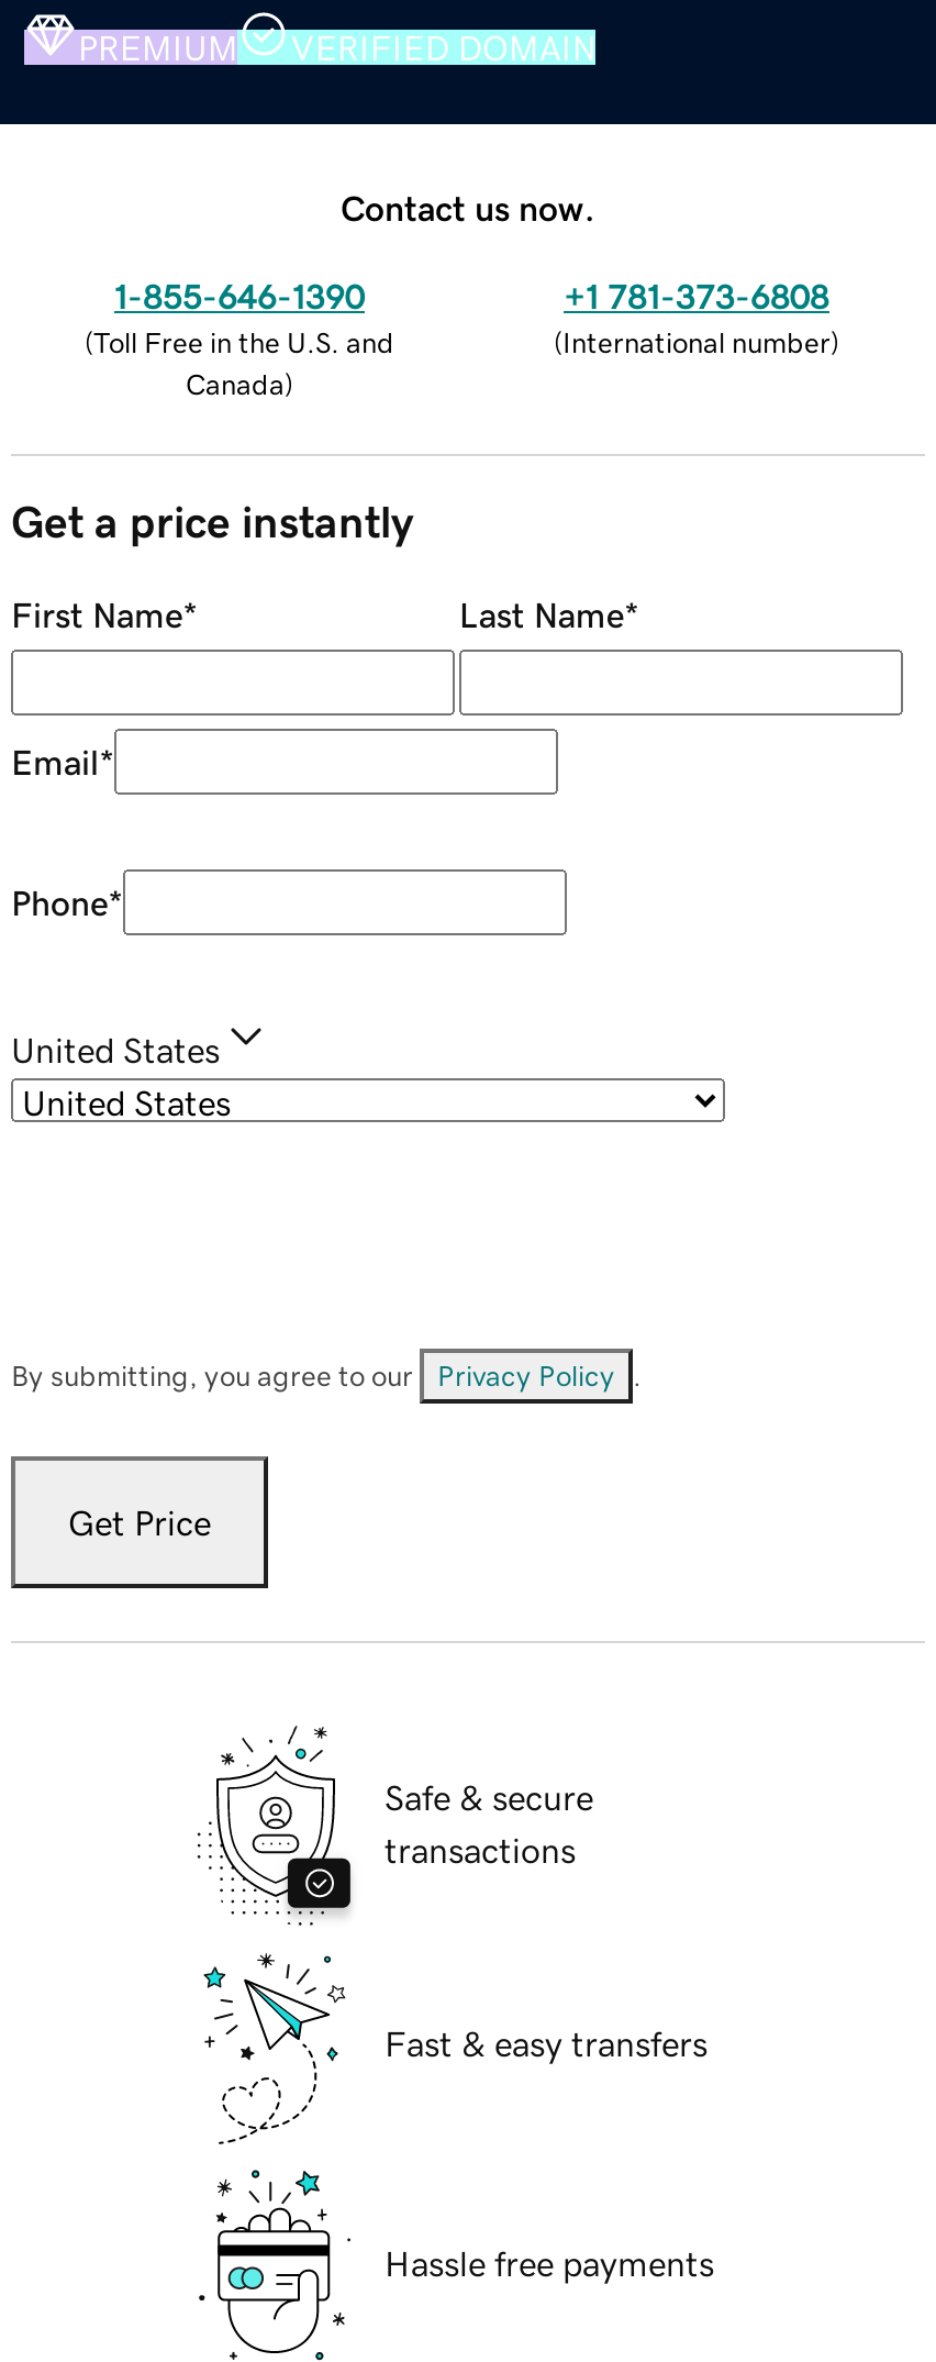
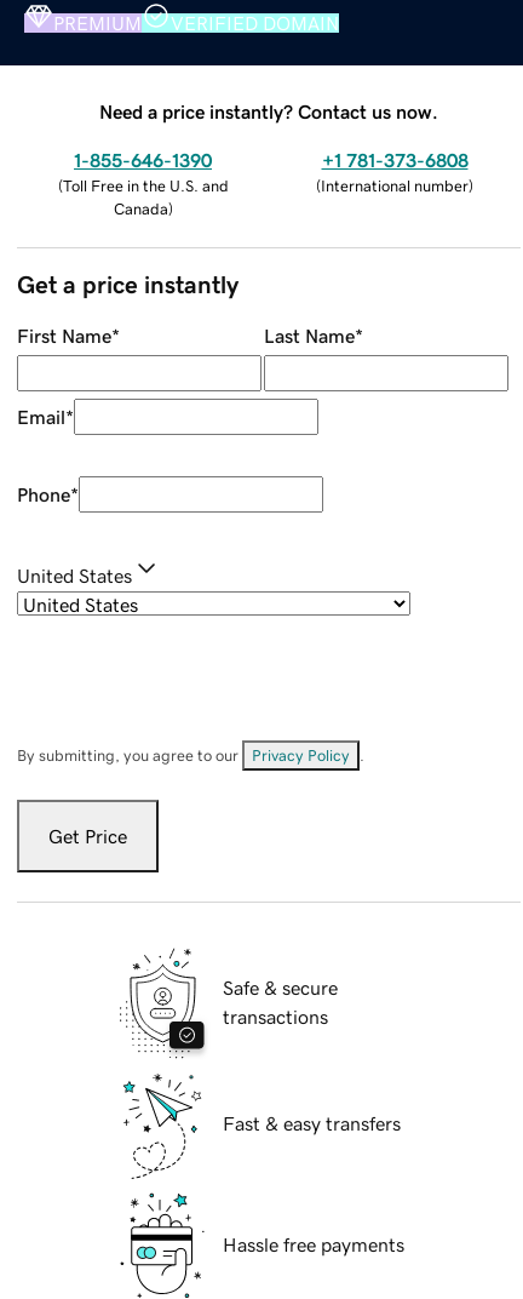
[341,189,595,224] Contact us now. -> [99,101,438,121] Need a price instantly? Contact us now.

